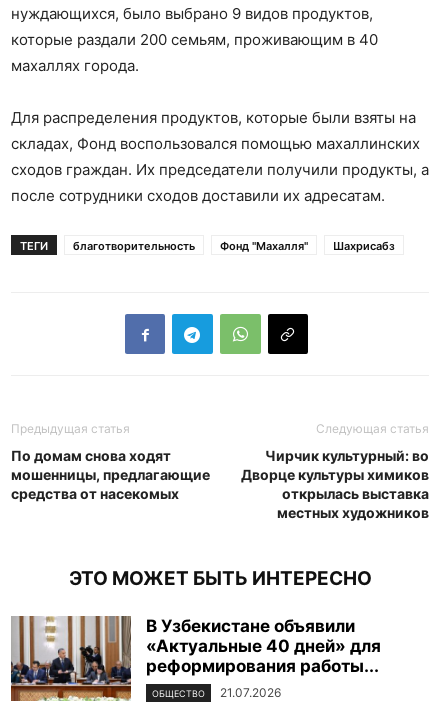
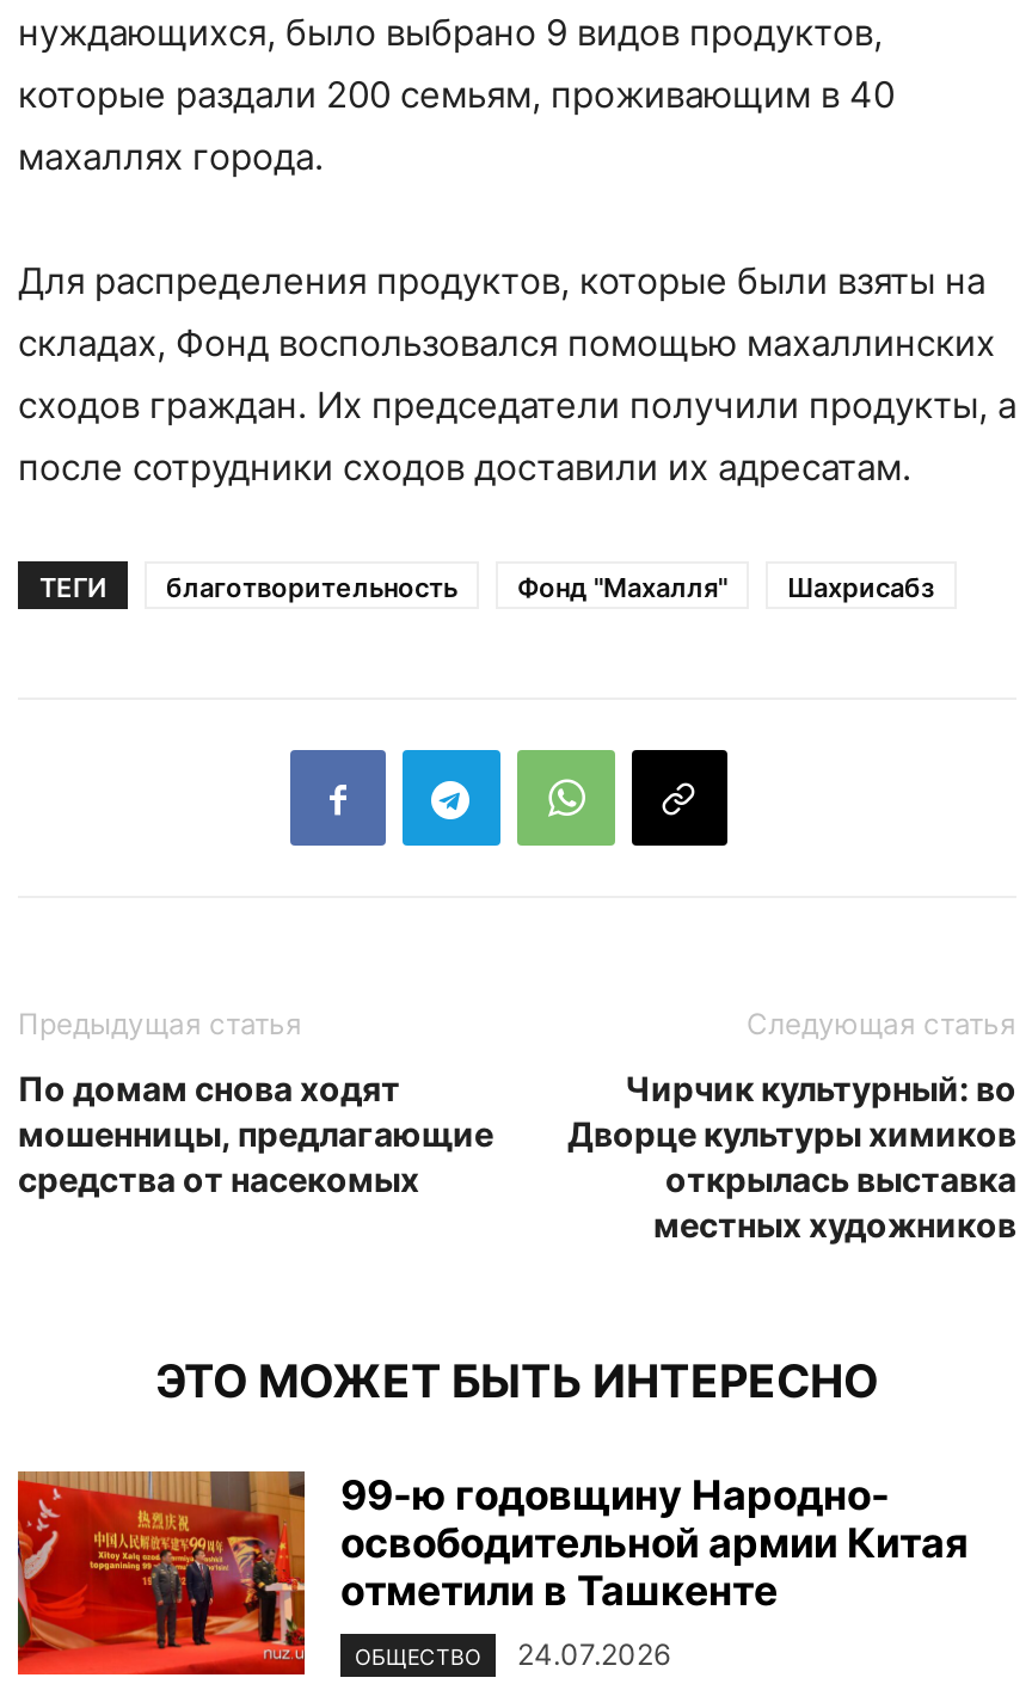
[10,616,381,702] [image] | В Узбекистане объявили | «Актуальные 40 дней» для | реформирования работы... -> [16,1471,969,1677] [image] | 99-ю годовщину Народно- | освободительной армии Китая | отметили в Ташкенте
[152,685,281,700] ОБЩЕСТВО 21.07.2026 -> [355,1637,670,1673] ОБЩЕСТВО 24.07.2026

